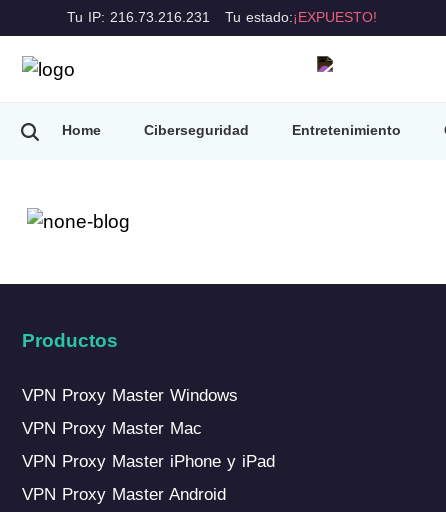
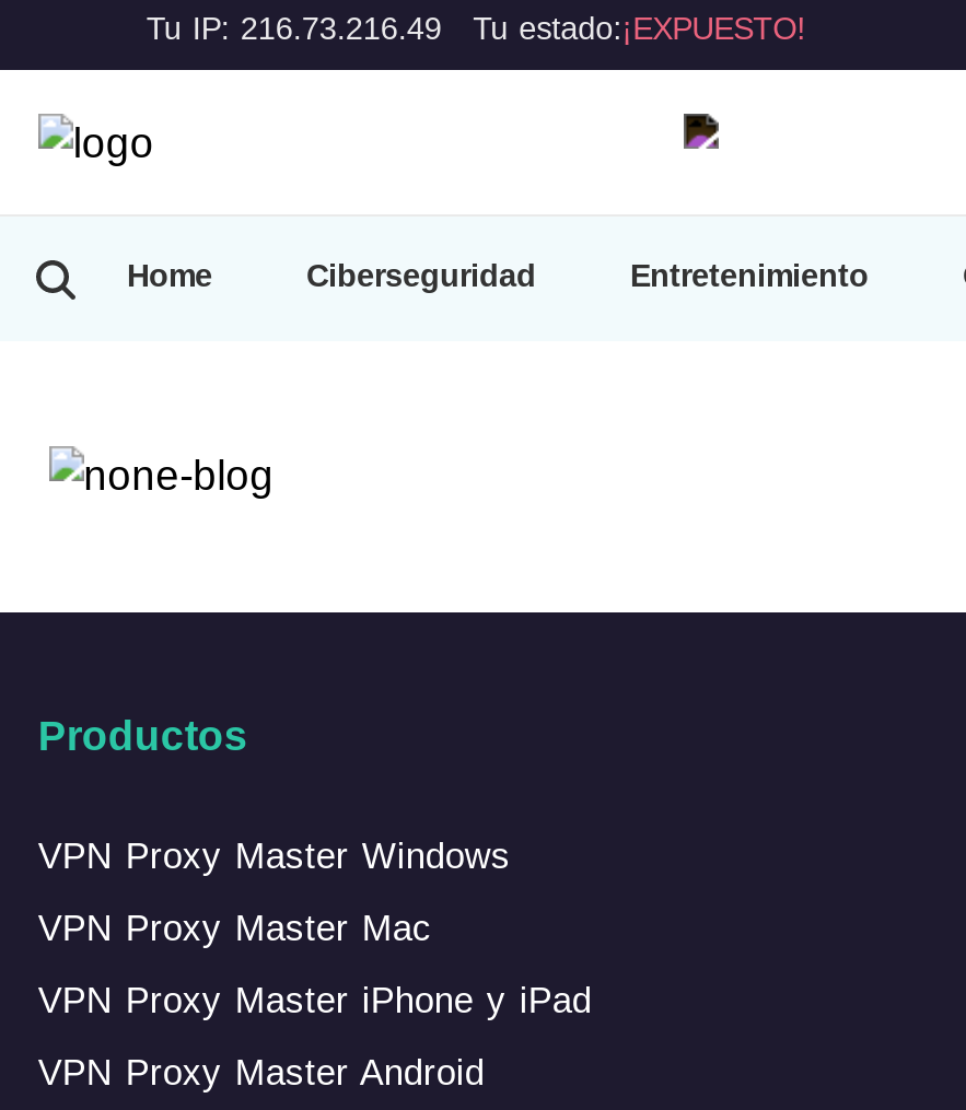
[67,9,377,25] Tu IP: 216.73.216.231 Tu estado: ¡EXPUESTO! -> [146,10,806,45] Tu IP: 216.73.216.49 Tu estado: ¡EXPUESTO!

